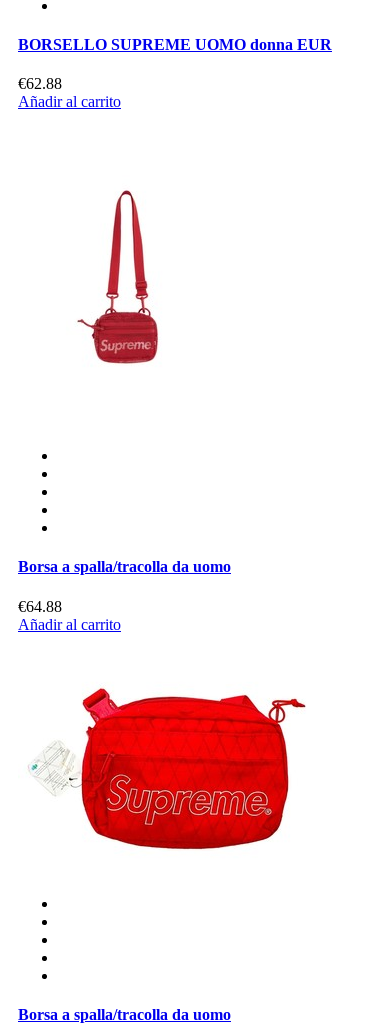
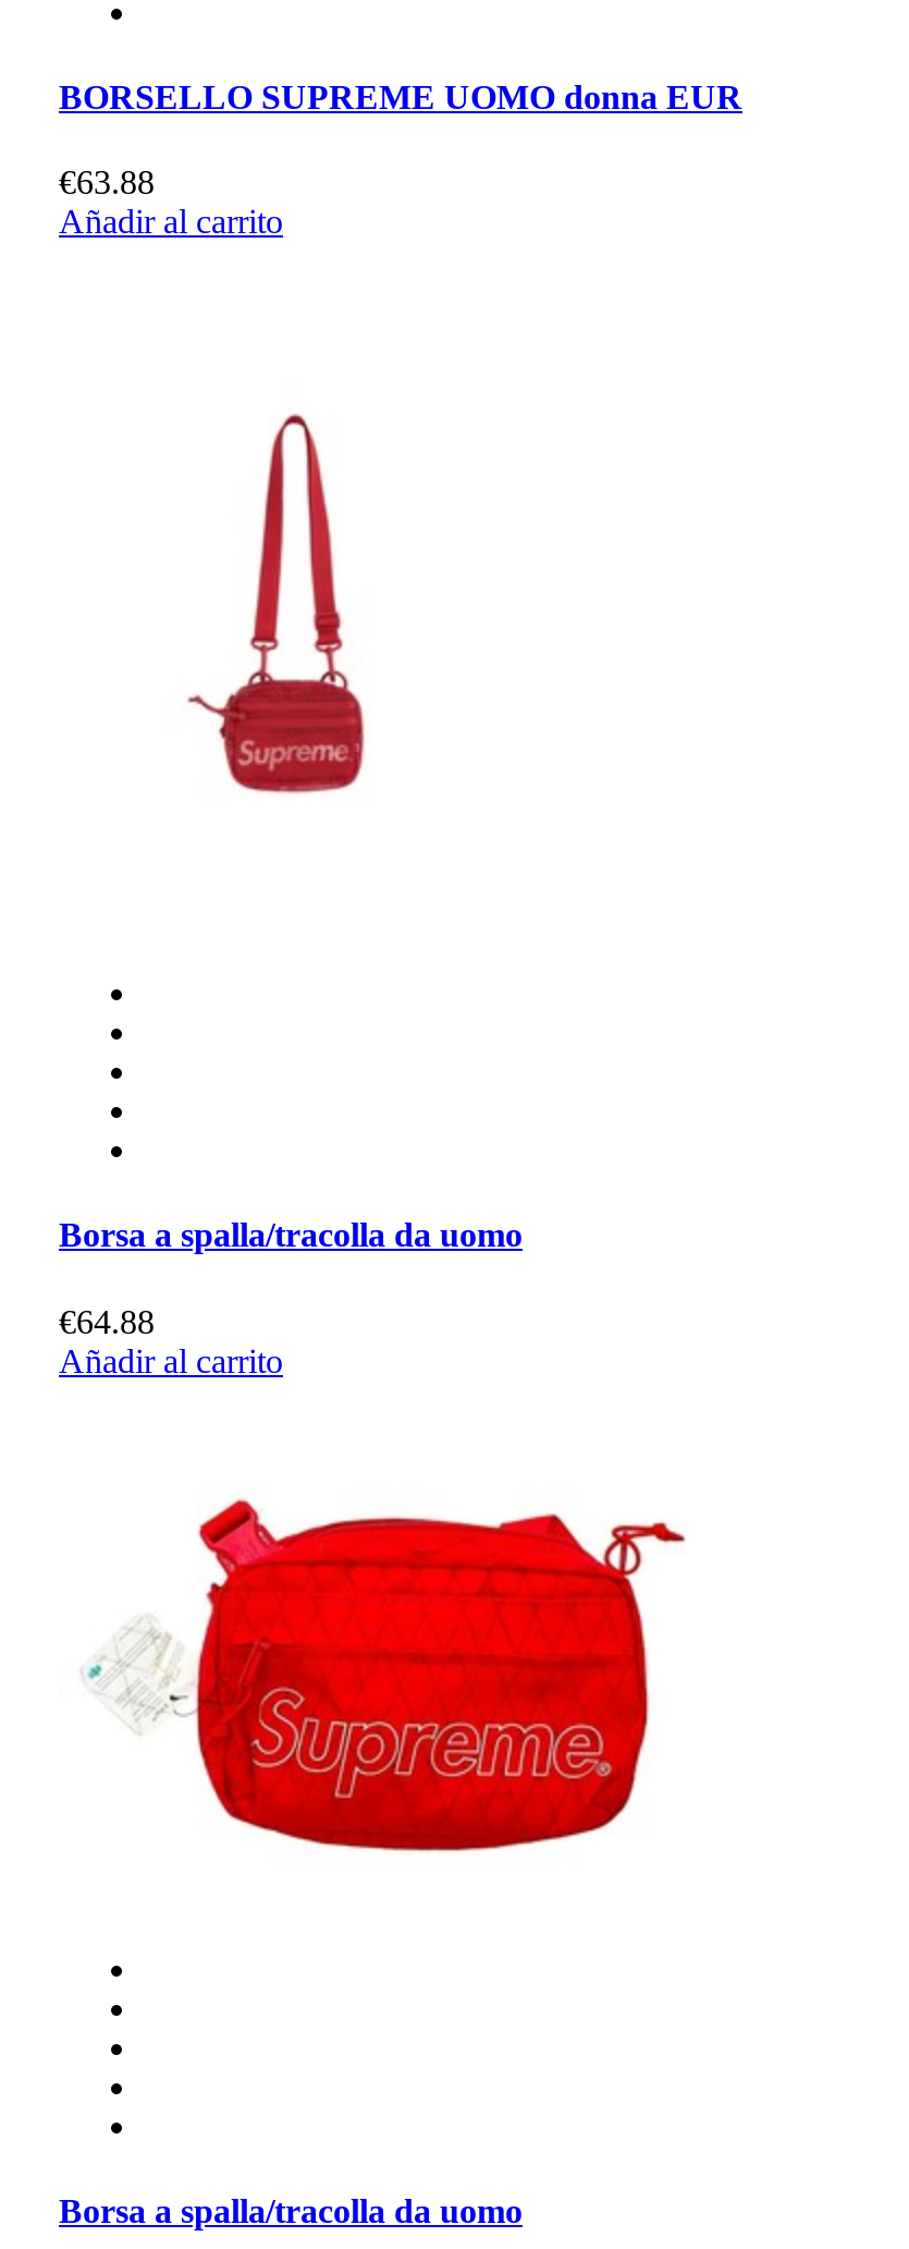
[18,75,62,92] €62.88 -> [59,164,155,201] €63.88

